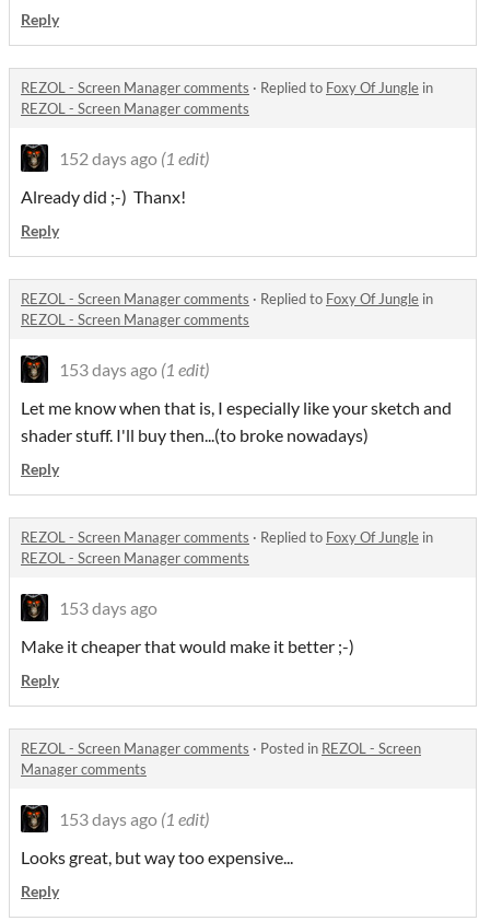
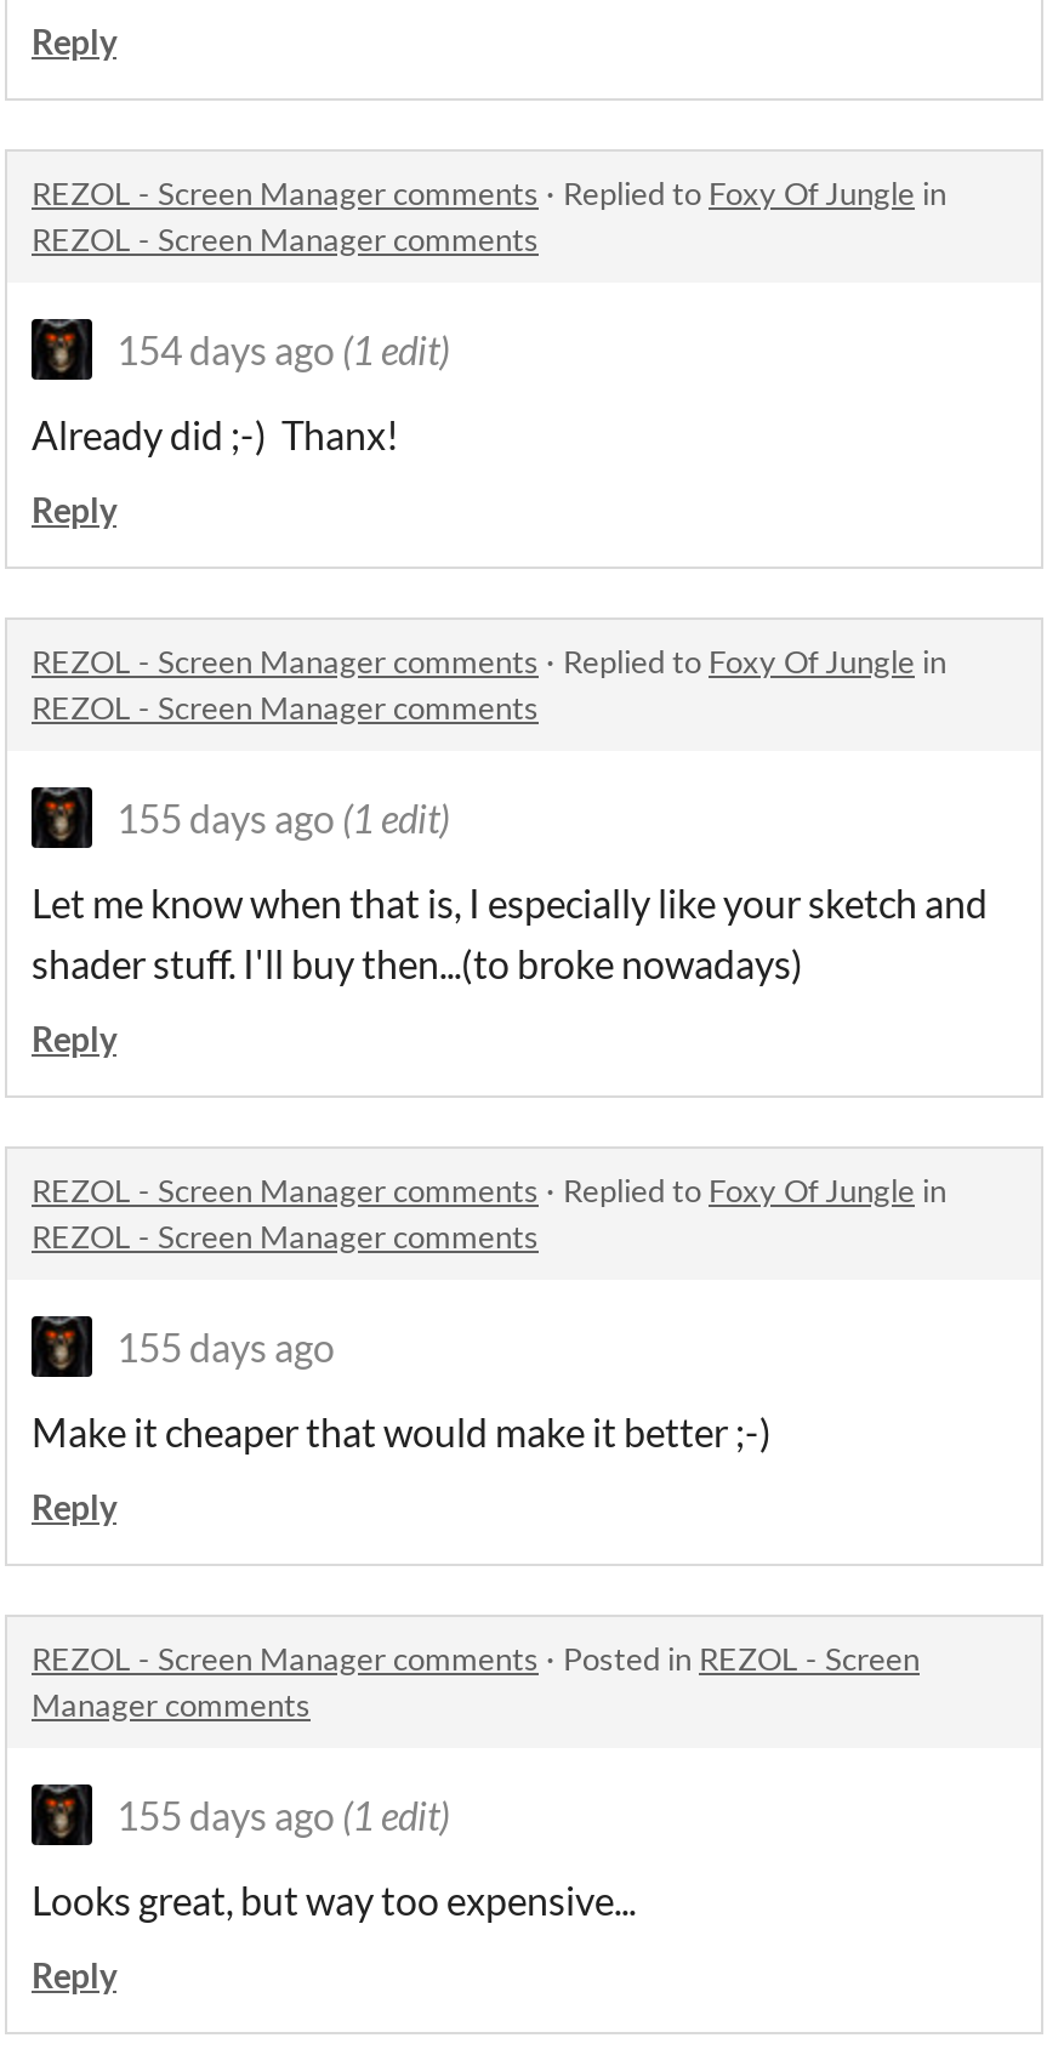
[59,148,209,168] 152 days ago (1 edit) -> [116,326,449,372] 154 days ago (1 edit)
[59,359,209,380] 153 days ago (1 edit) -> [116,795,449,841] 155 days ago (1 edit)
[59,597,157,618] 153 days ago -> [116,1324,335,1370] 155 days ago
[59,808,209,829] 153 days ago (1 edit) -> [116,1792,449,1838] 155 days ago (1 edit)

